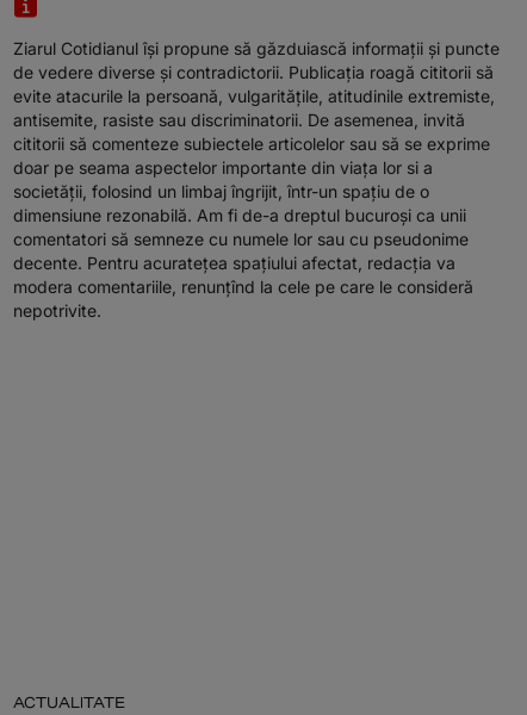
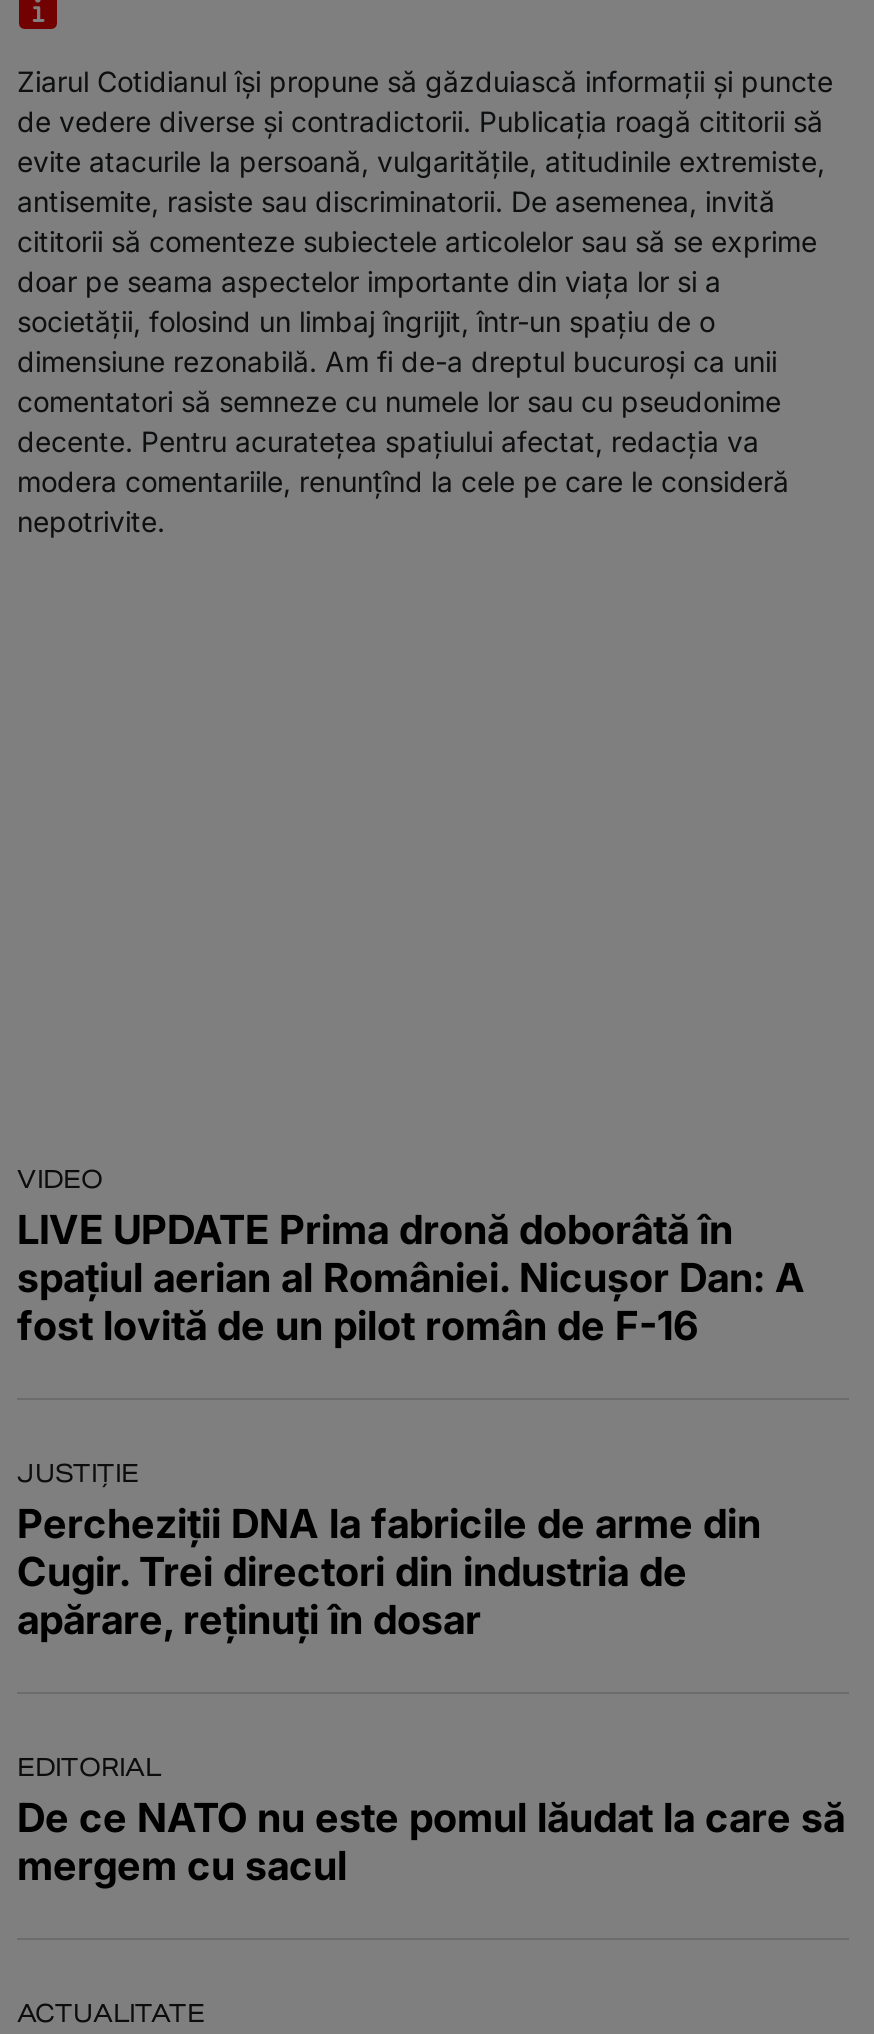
none -> [17,1163,845,1889] VIDEO | LIVE UPDATE Prima dronă doborâtă în | spațiul aerian al României. Nicușor Dan: A | fost lovită de un pilot român de F-16 | JUSTIȚIE | Percheziții DNA la fabricile de arme din | Cugir. Trei directori din industria de | apărare, reținuți în dosar | EDITORIAL | De ce NATO nu este pomul lăudat la care să | mergem cu sacul

